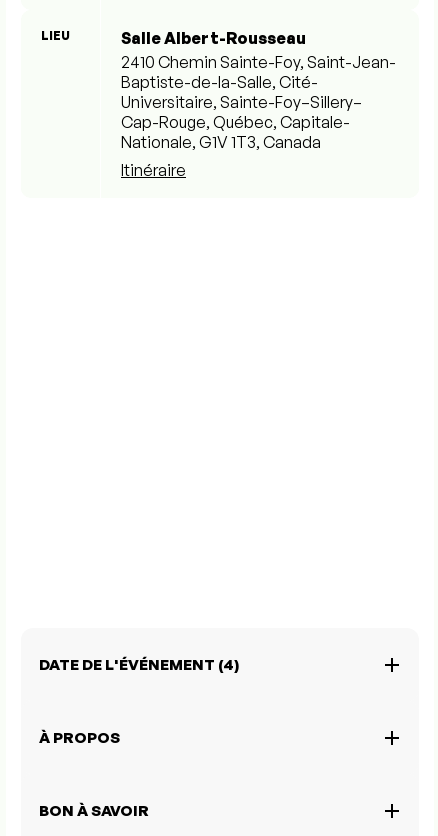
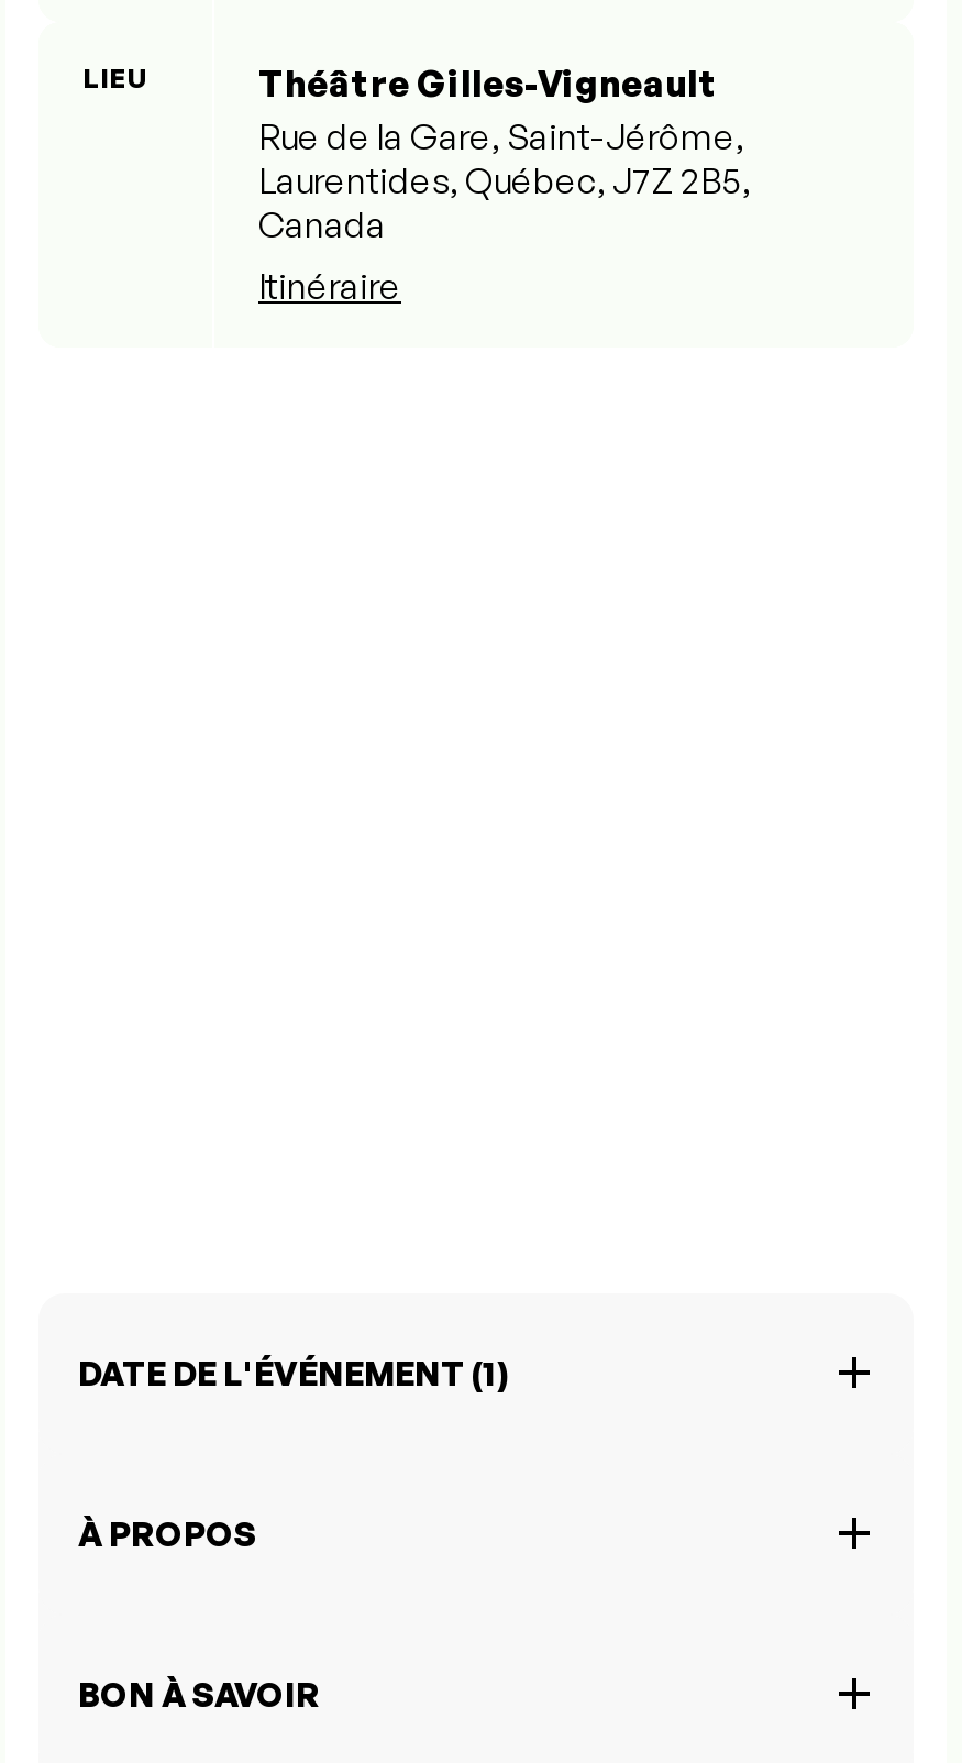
[121,28,396,152] Salle Albert-Rousseau | 2410 Chemin Sainte-Foy, Saint-Jean- | Baptiste-de-la-Salle, Cité- | Universitaire, Sainte-Foy–Sillery– | Cap-Rouge, Québec, Capitale- | Nationale, G1V 1T3, Canada -> [258,61,751,246] Théâtre Gilles-Vigneault | Rue de la Gare, Saint-Jérôme, | Laurentides, Québec, J7Z 2B5, | Canada
[39,655,239,674] DATE DE L'ÉVÉNEMENT (4) -> [78,1353,509,1394] DATE DE L'ÉVÉNEMENT (1)

